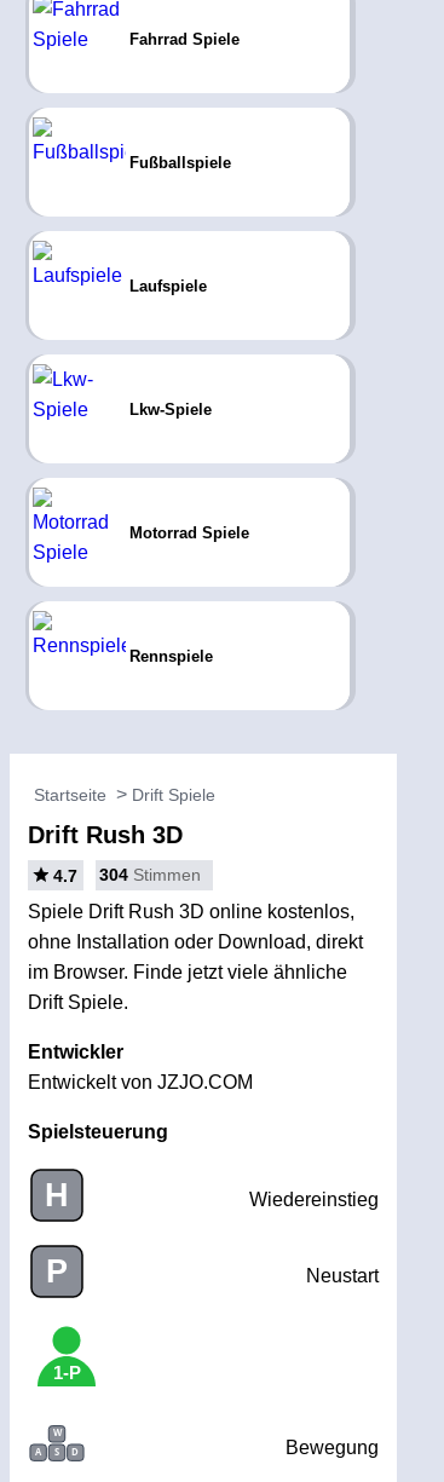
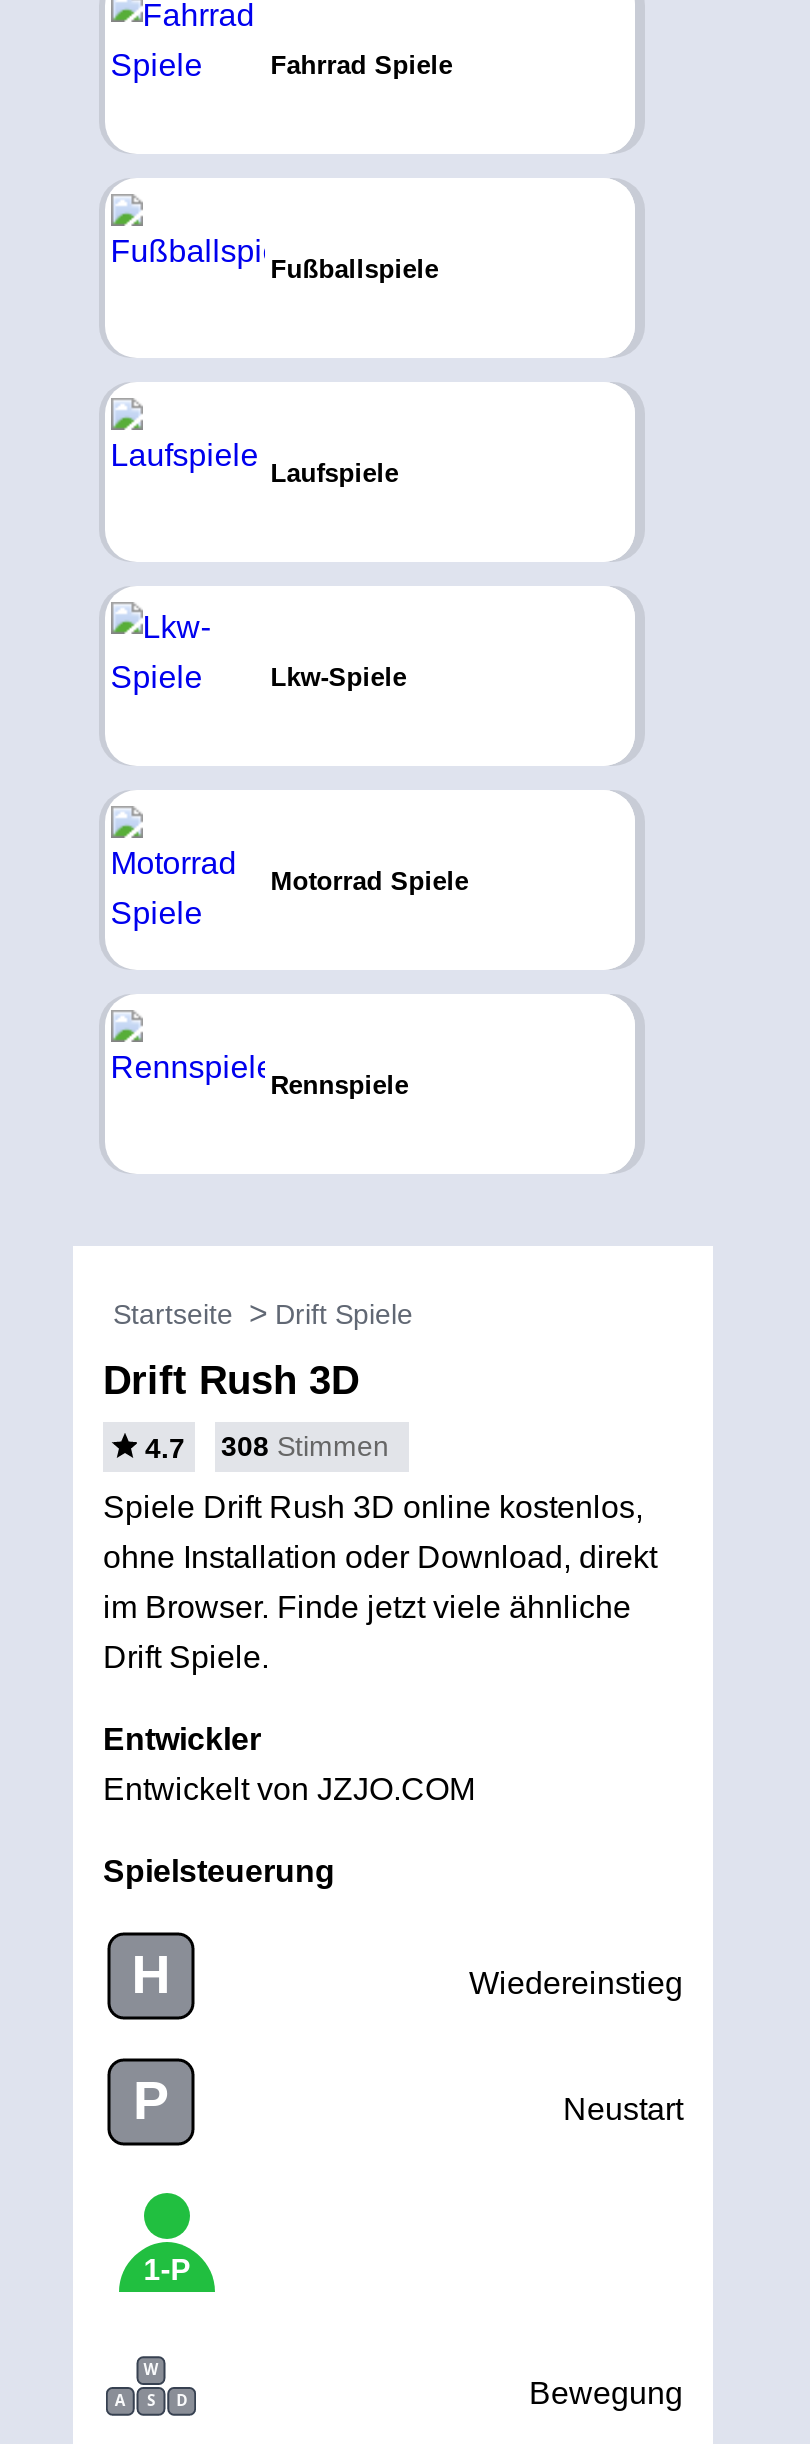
[53,865,201,886] 4.7 304 Stimmen -> [145,1430,389,1464] 4.7 308 Stimmen

